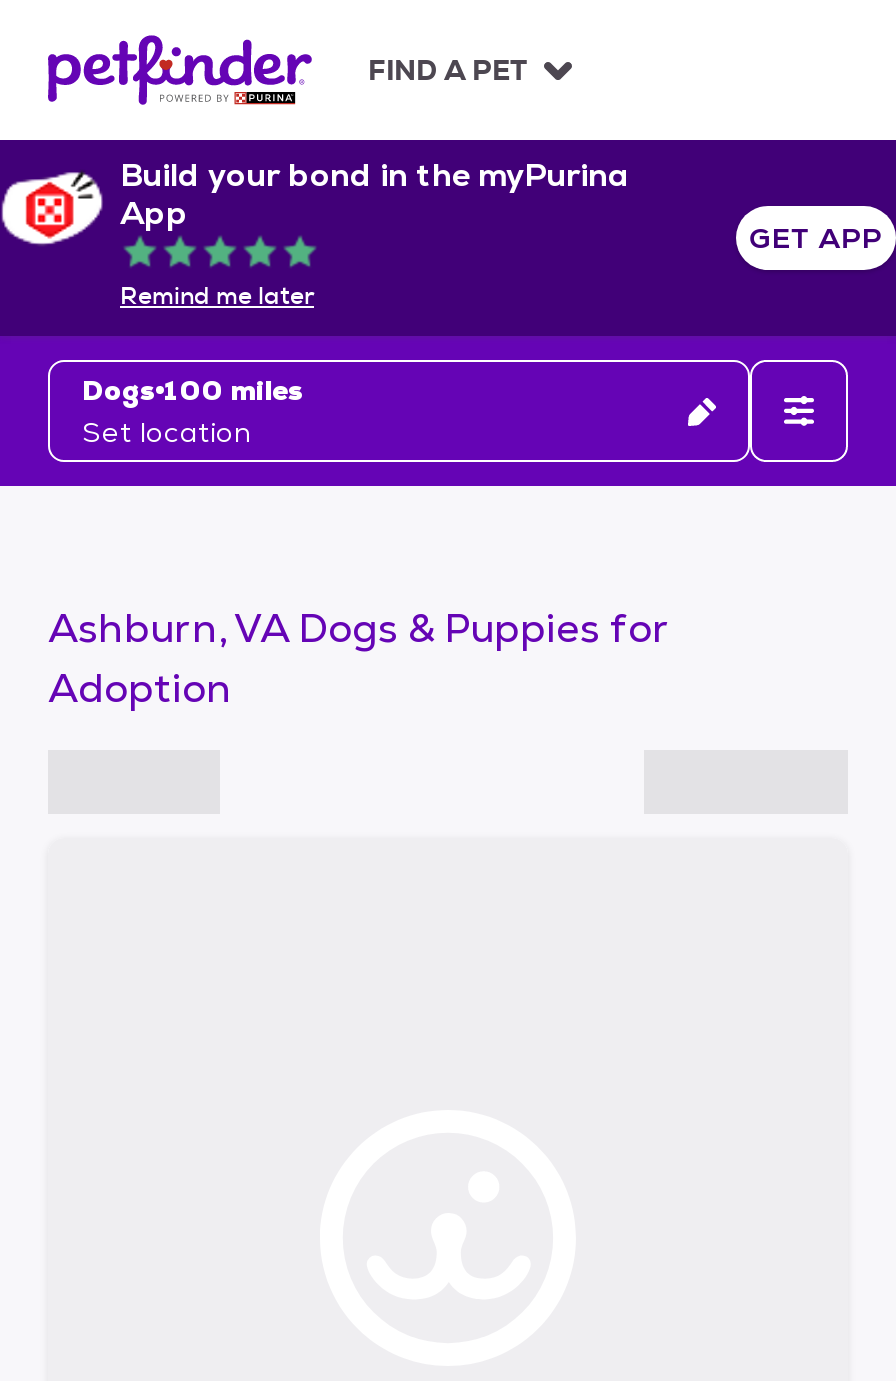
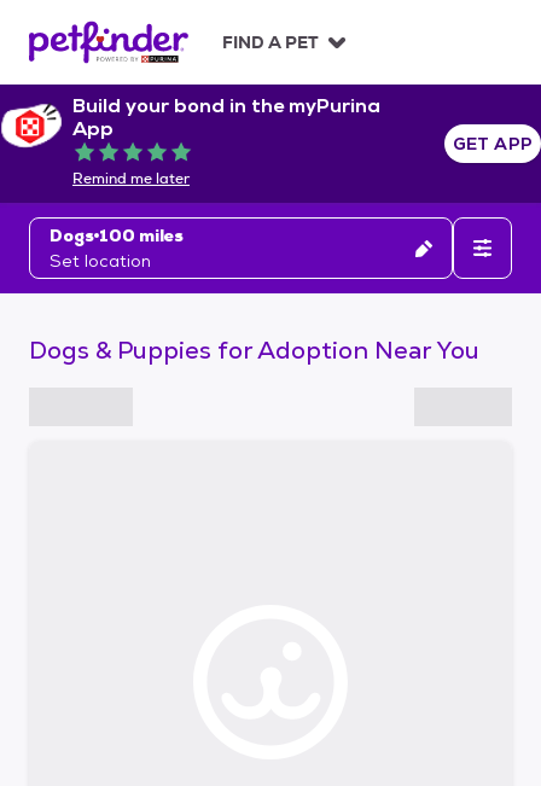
[48,602,668,714] Ashburn, VA Dogs & Puppies for | Adoption -> [29,334,479,366] Dogs & Puppies for Adoption Near You

